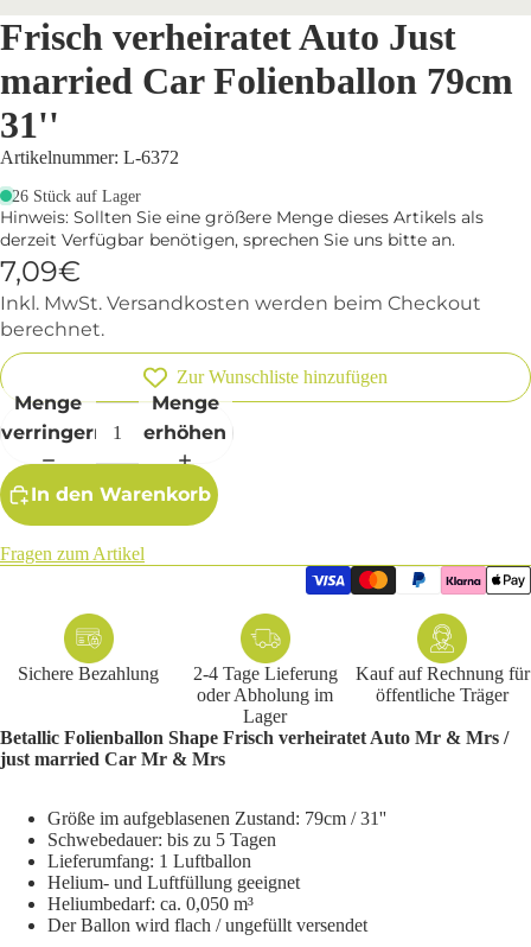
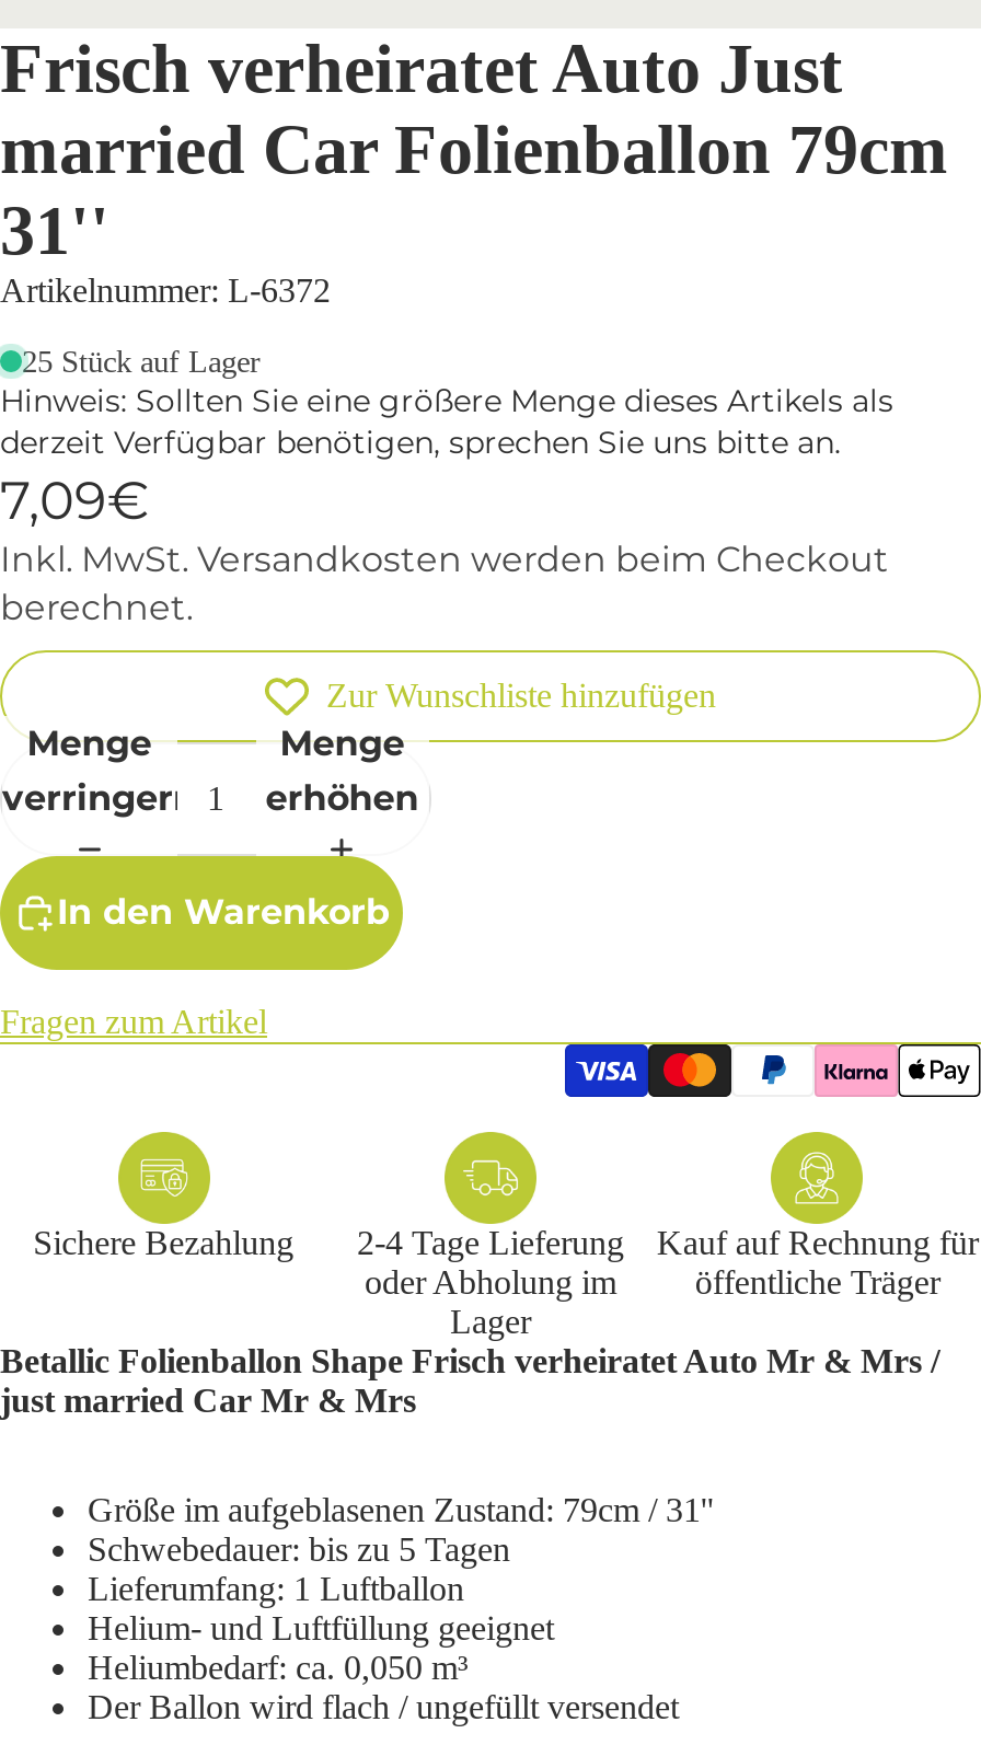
[12,186,141,205] 26 Stück auf Lager -> [22,343,261,378] 25 Stück auf Lager

